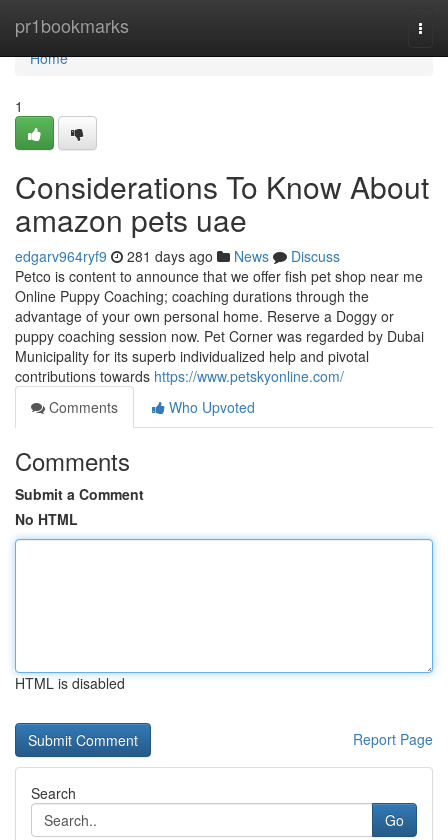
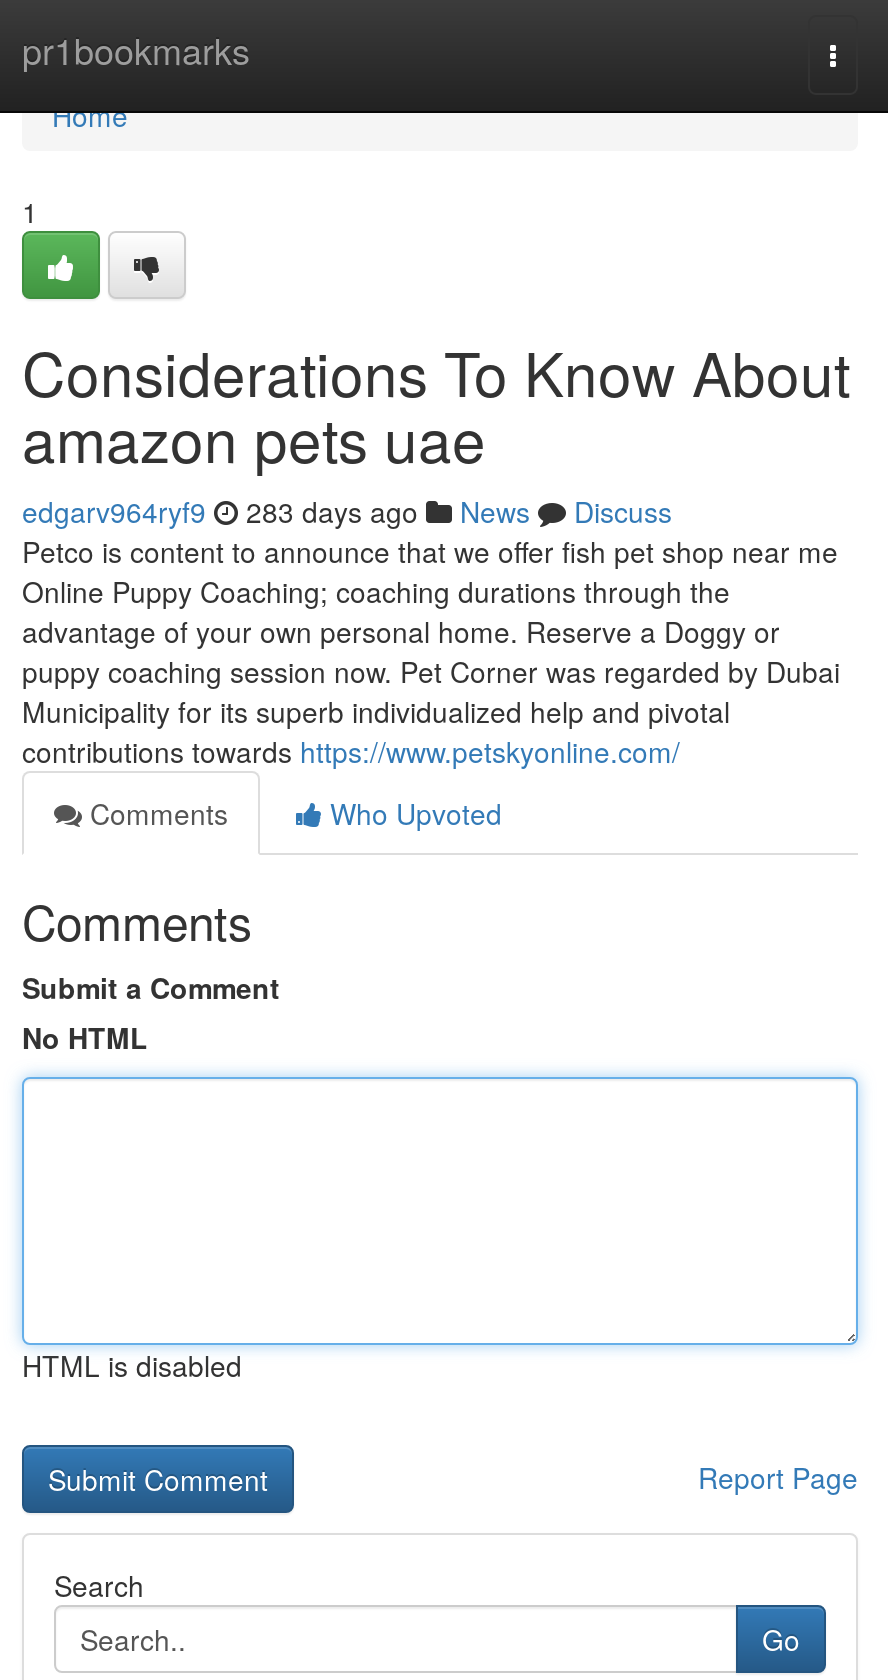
[15,246,340,266] edgarv964ryf9 281 days ago News Discuss -> [22,491,672,531] edgarv964ryf9 283 days ago News Discuss

